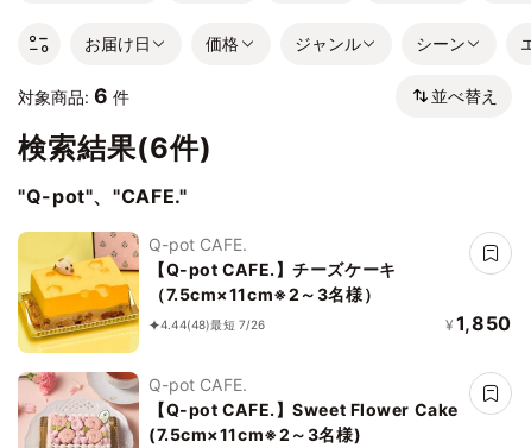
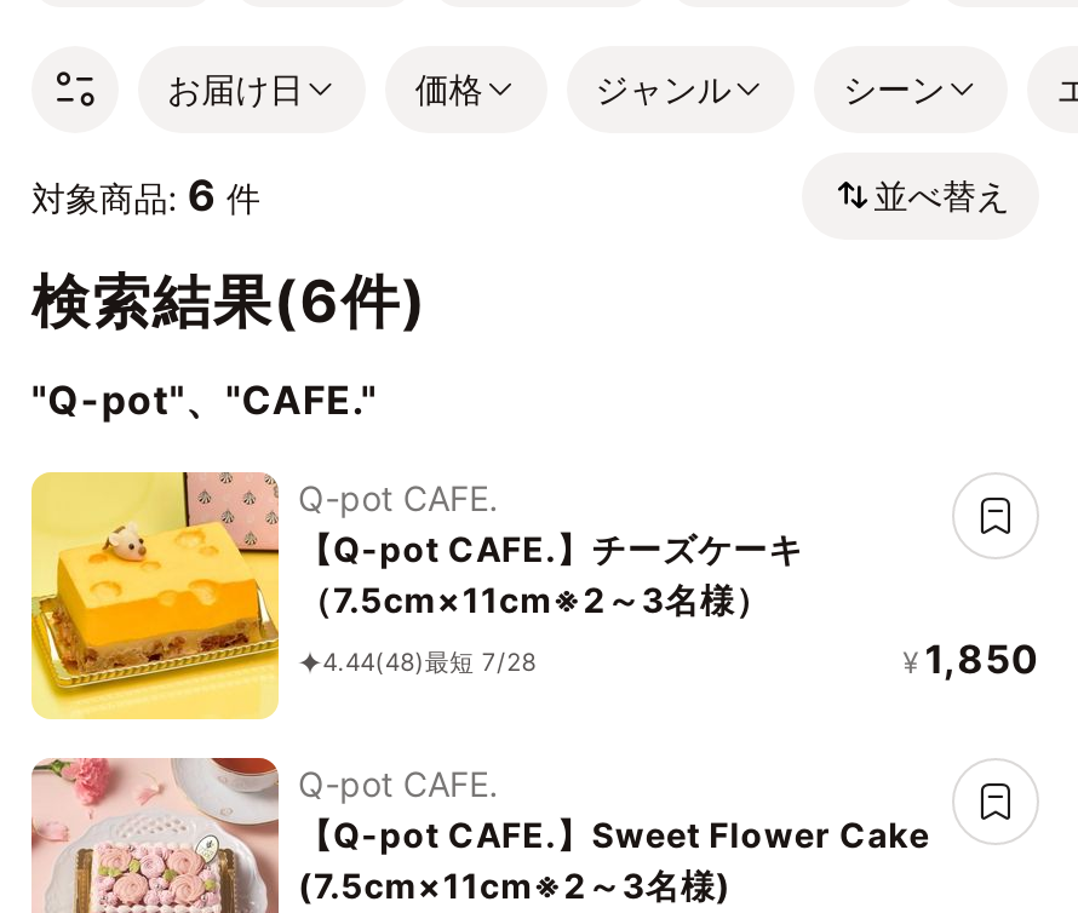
[161,318,265,332] 4.44(48)最短 7/26 -> [323,647,536,676] 4.44(48)最短 7/28

